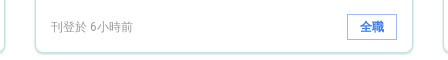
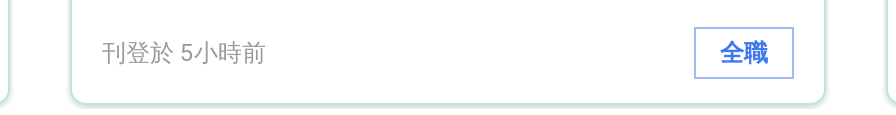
[51,19,133,33] 刊登於 6小時前 -> [102,38,266,66] 刊登於 5小時前

